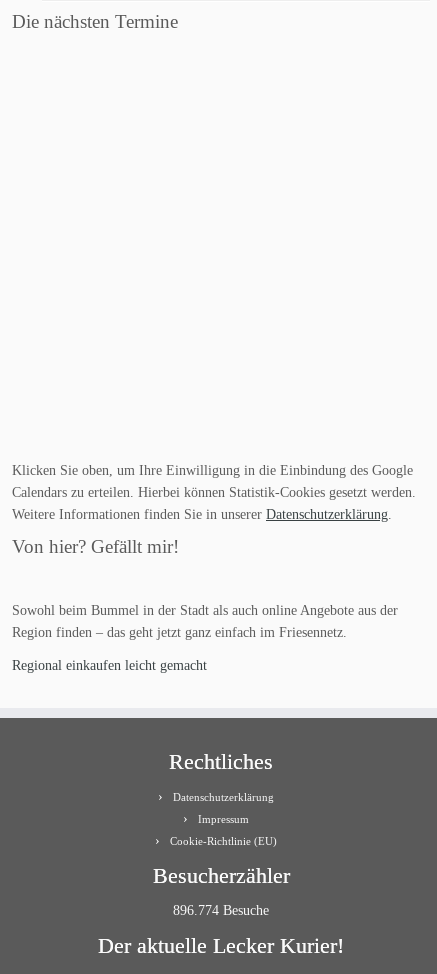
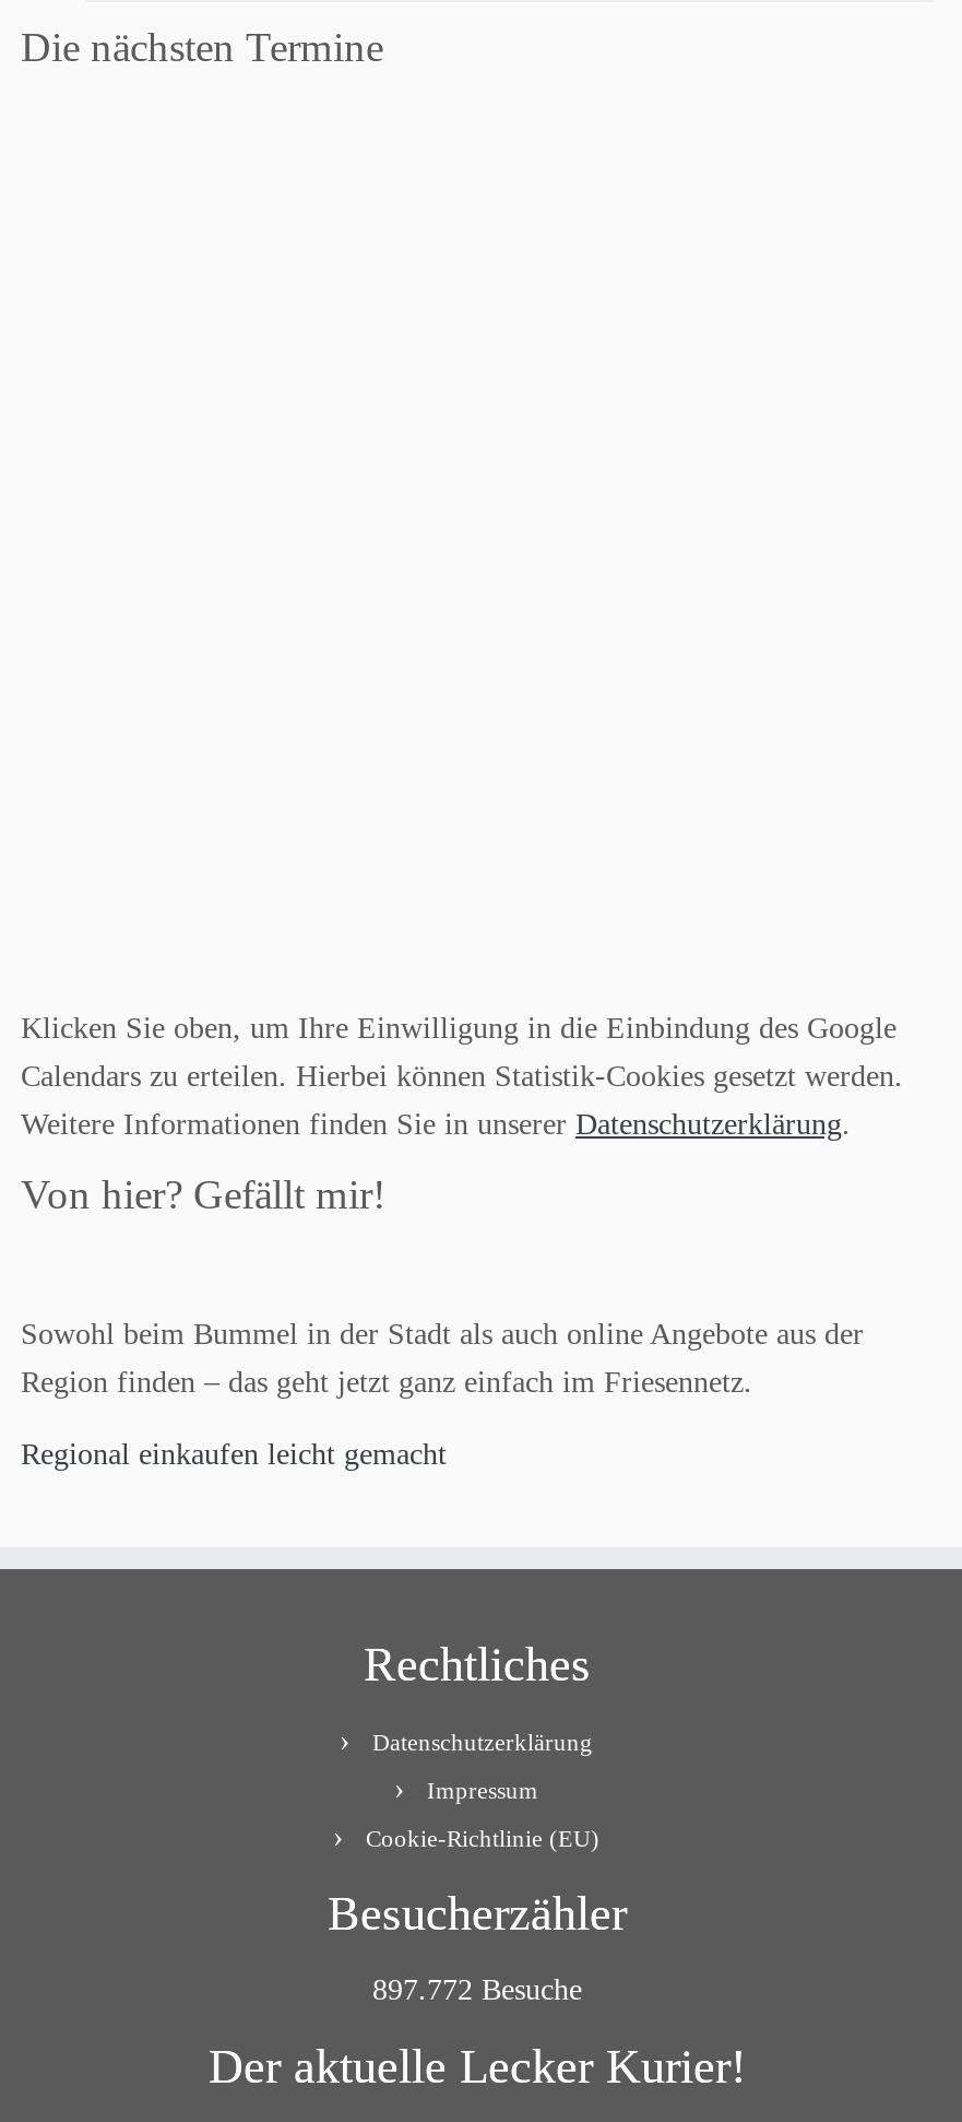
[173,903,269,918] 896.774 Besuche -> [372,1974,582,2007] 897.772 Besuche

